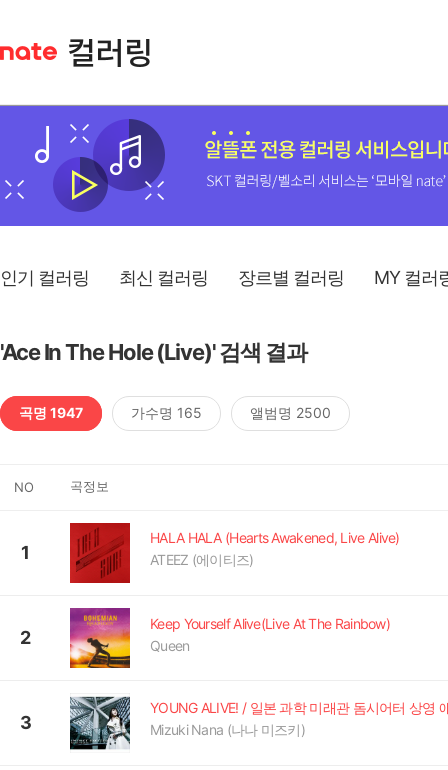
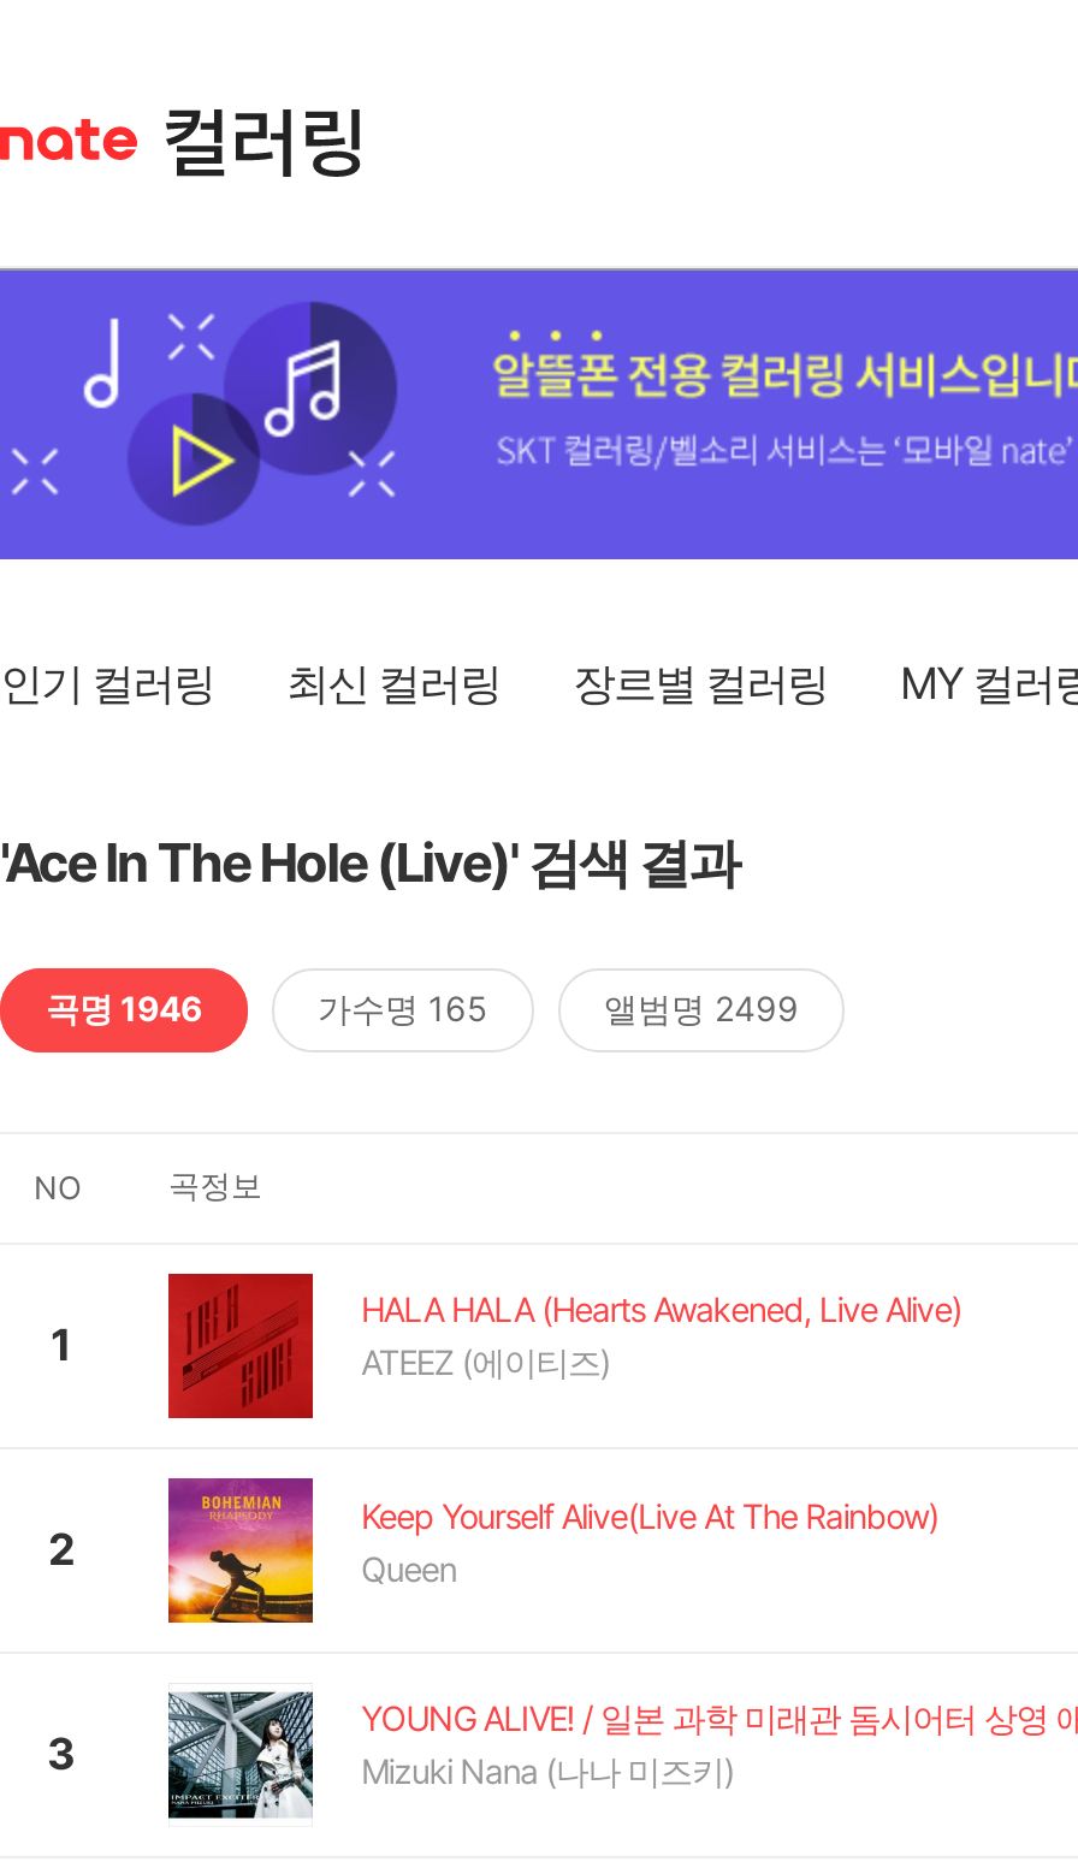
[19,404,83,421] 곡명 1947 -> [46,988,202,1028] 곡명 1946
[250,404,331,421] 앨범명 2500 -> [604,988,799,1028] 앨범명 2499

